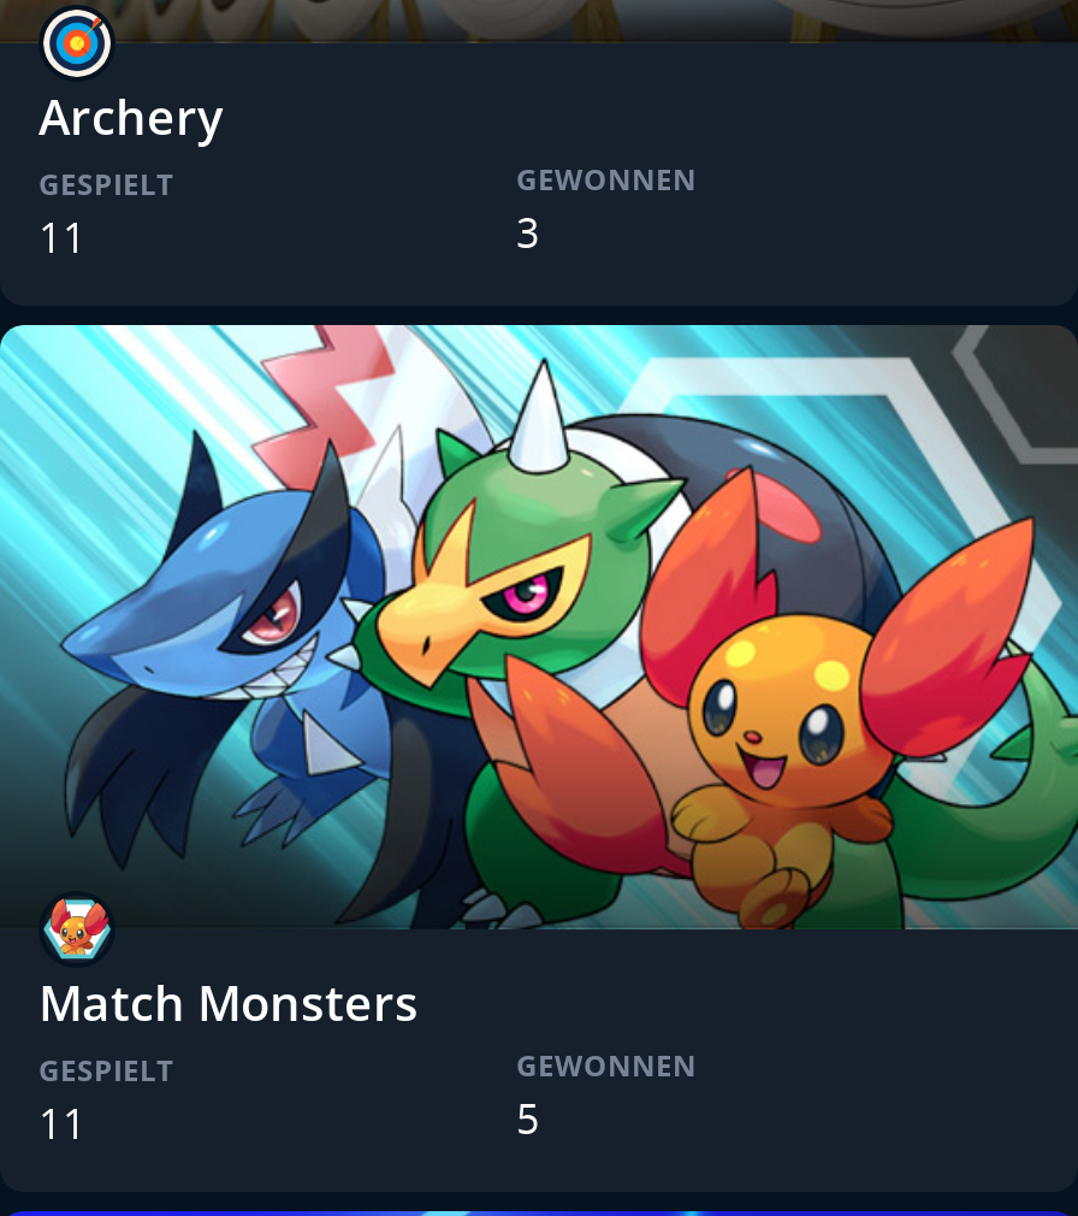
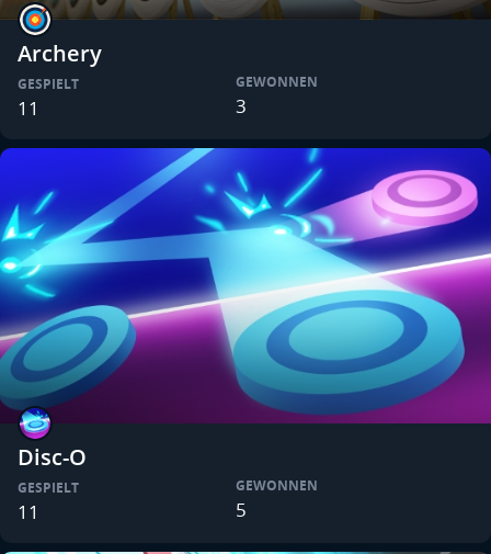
[7,323,1071,1035] [image] | Match Monsters -> [3,147,488,472] [image] | Disc-O

